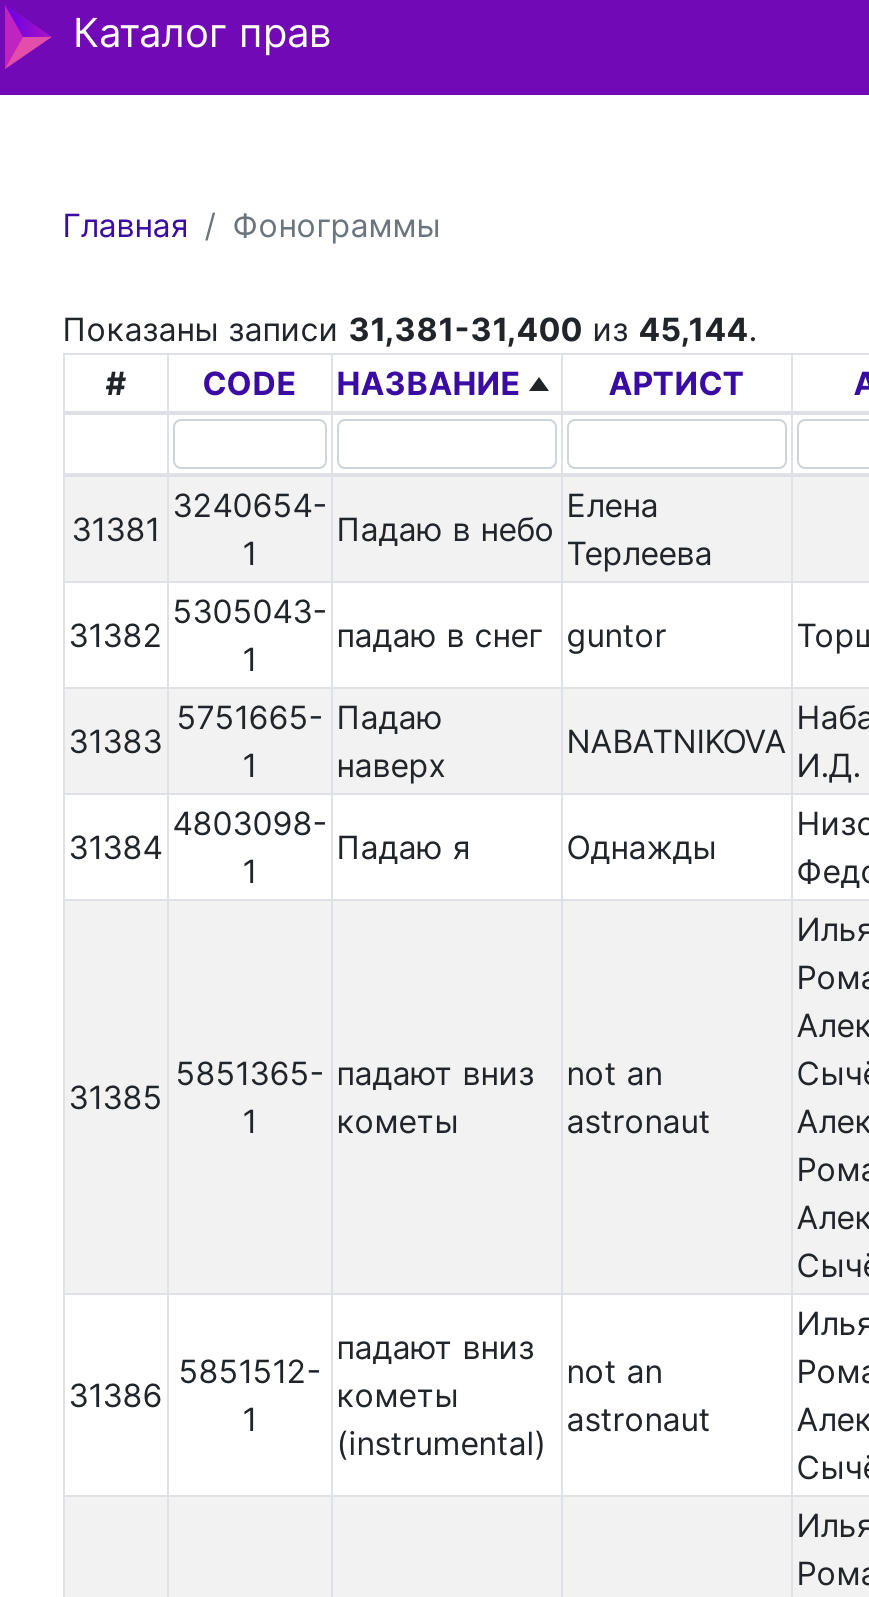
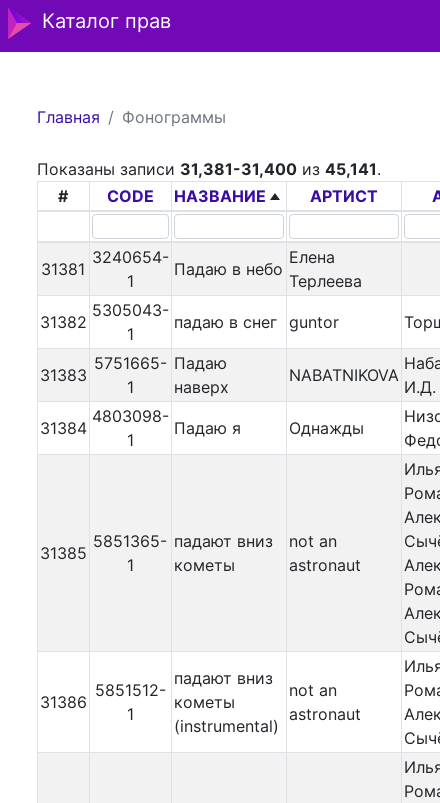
[63,309,757,349] Показаны записи 31,381-31,400 из 45,144. -> [37,159,381,179] Показаны записи 31,381-31,400 из 45,141.

